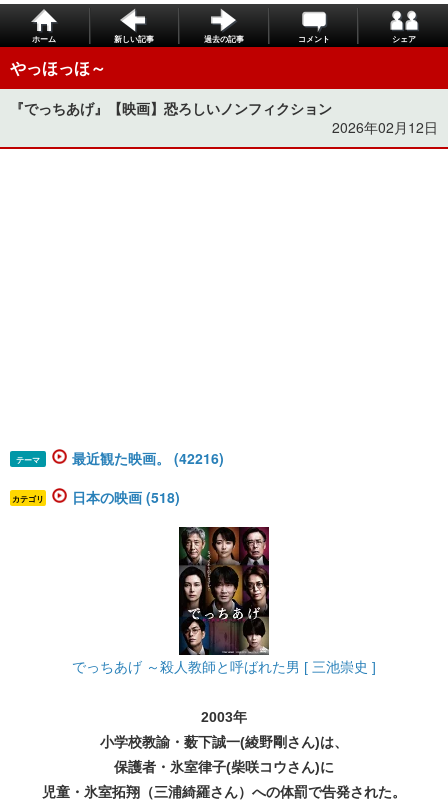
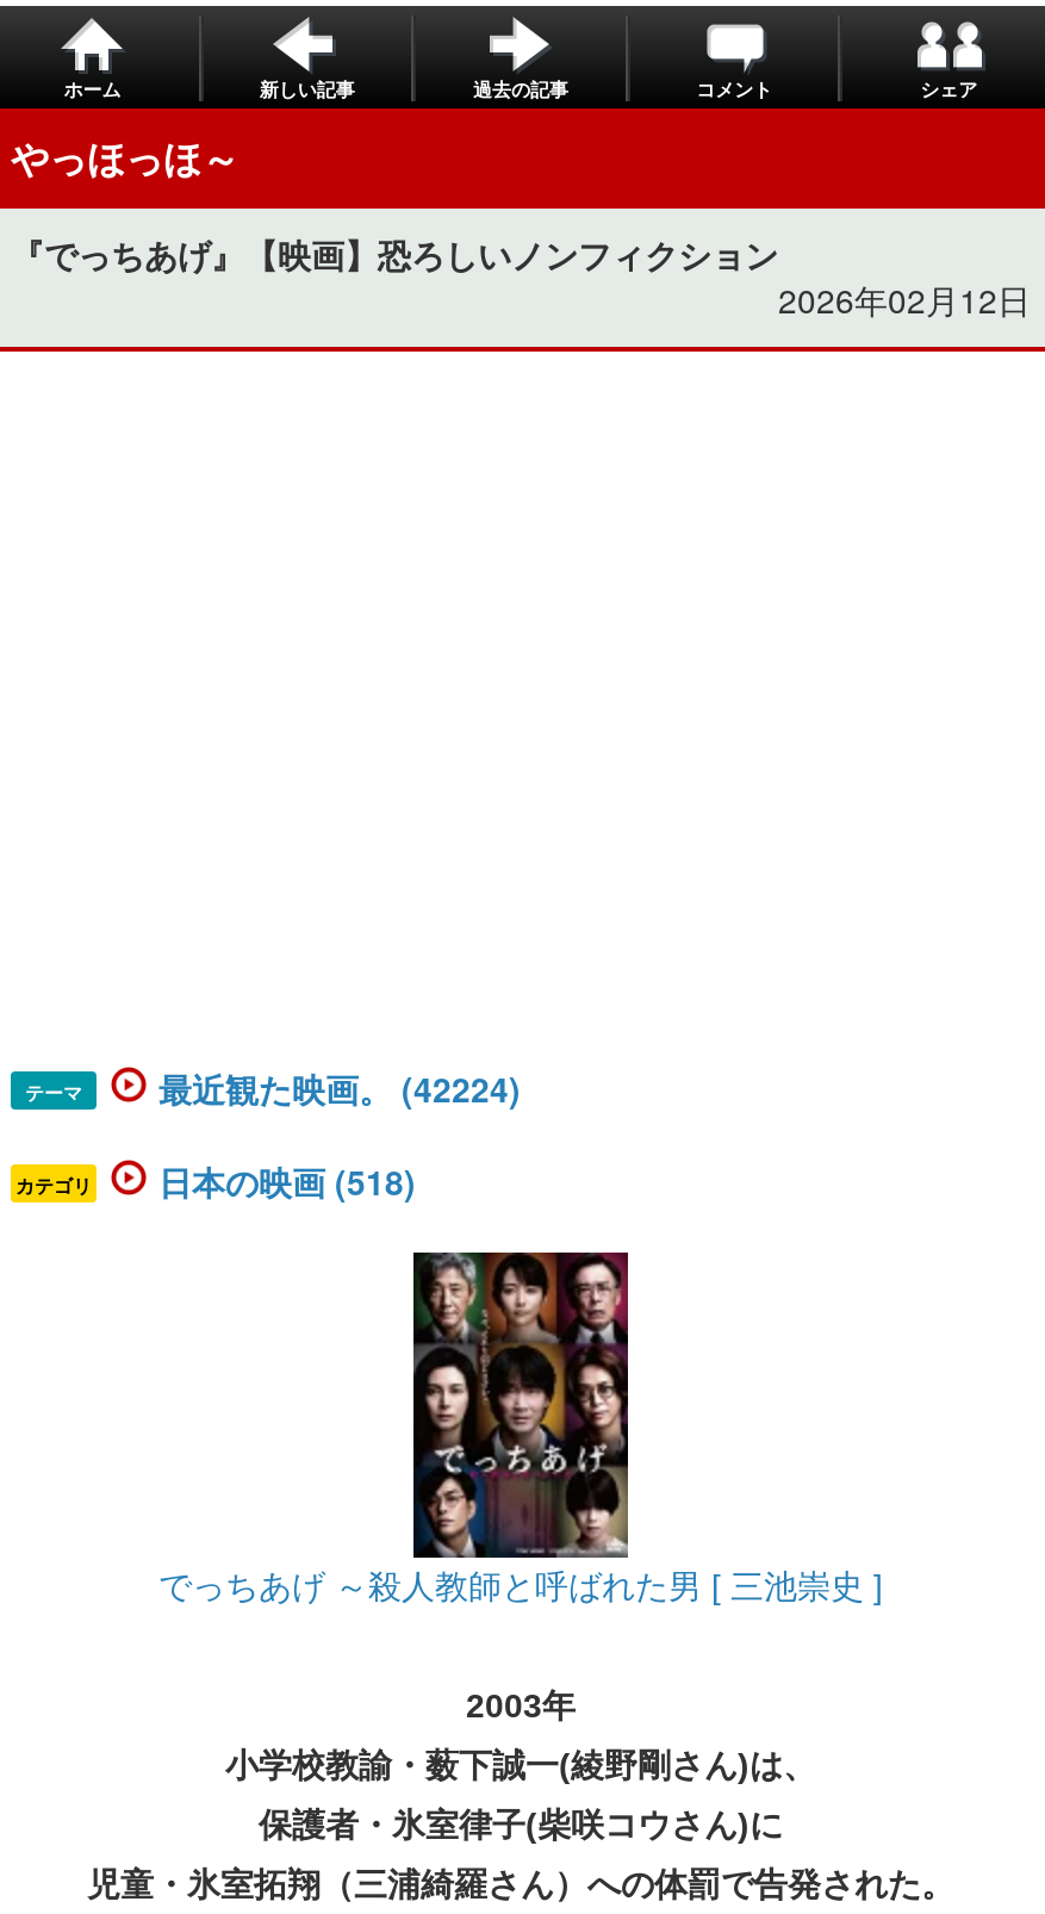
[72,448,224,468] 最近観た映画。 (42216) -> [158,1064,521,1111] 最近観た映画。 (42224)

